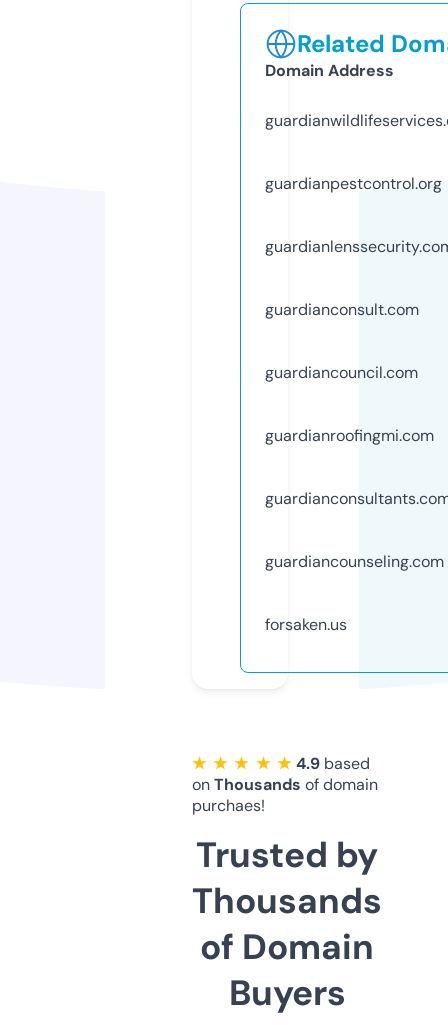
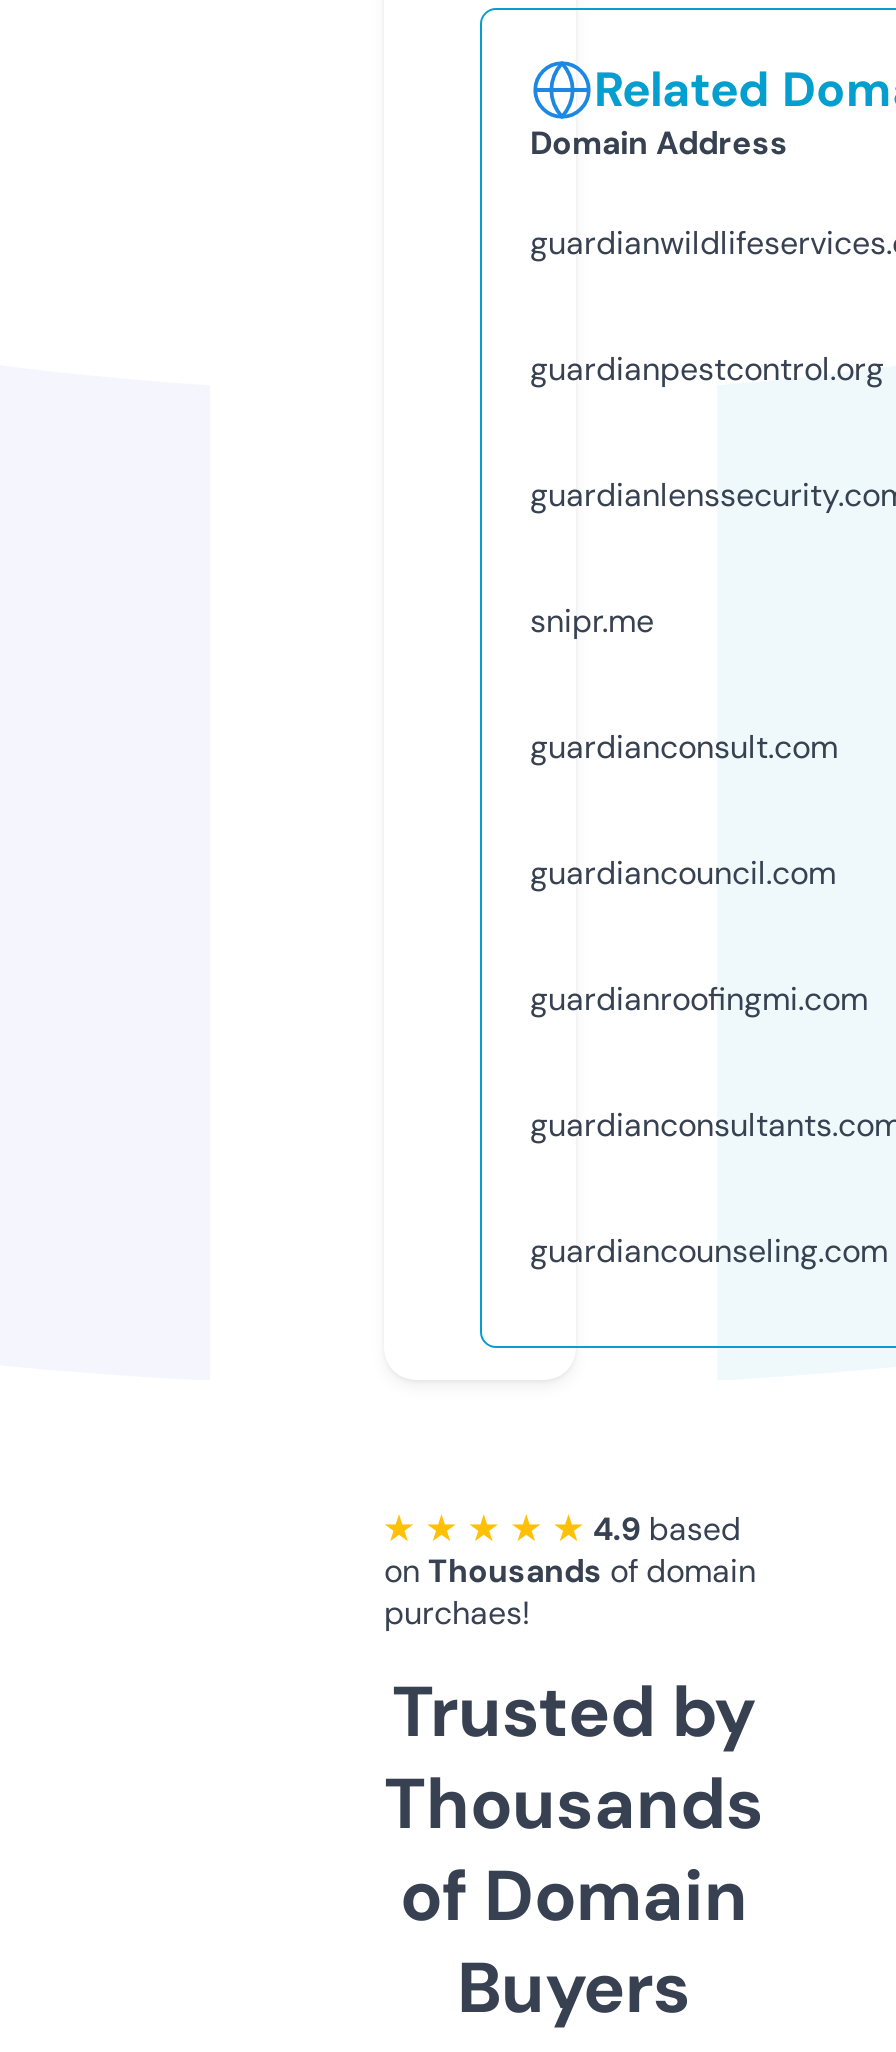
none -> [530,600,654,642] snipr.me
moved [265,299,444,572] -> [530,726,888,1272]: guardianconsult.com | guardiancouncil.com | guardianroofingmi.com | guardiancounseling.com
[265,614,347,635] forsaken.us -> none

